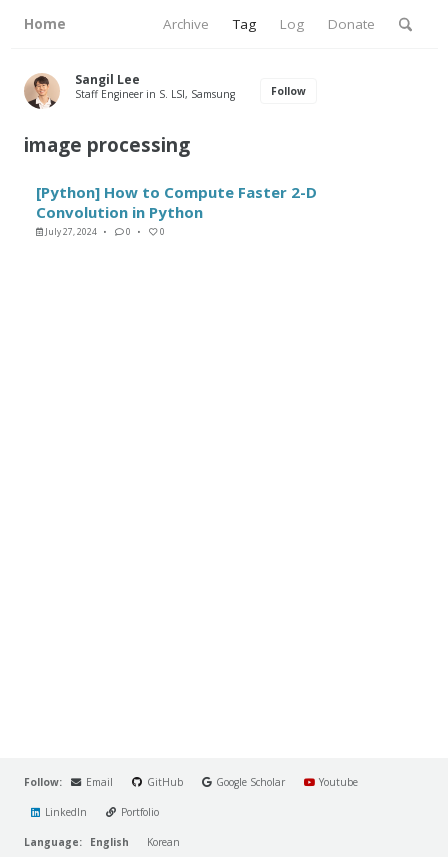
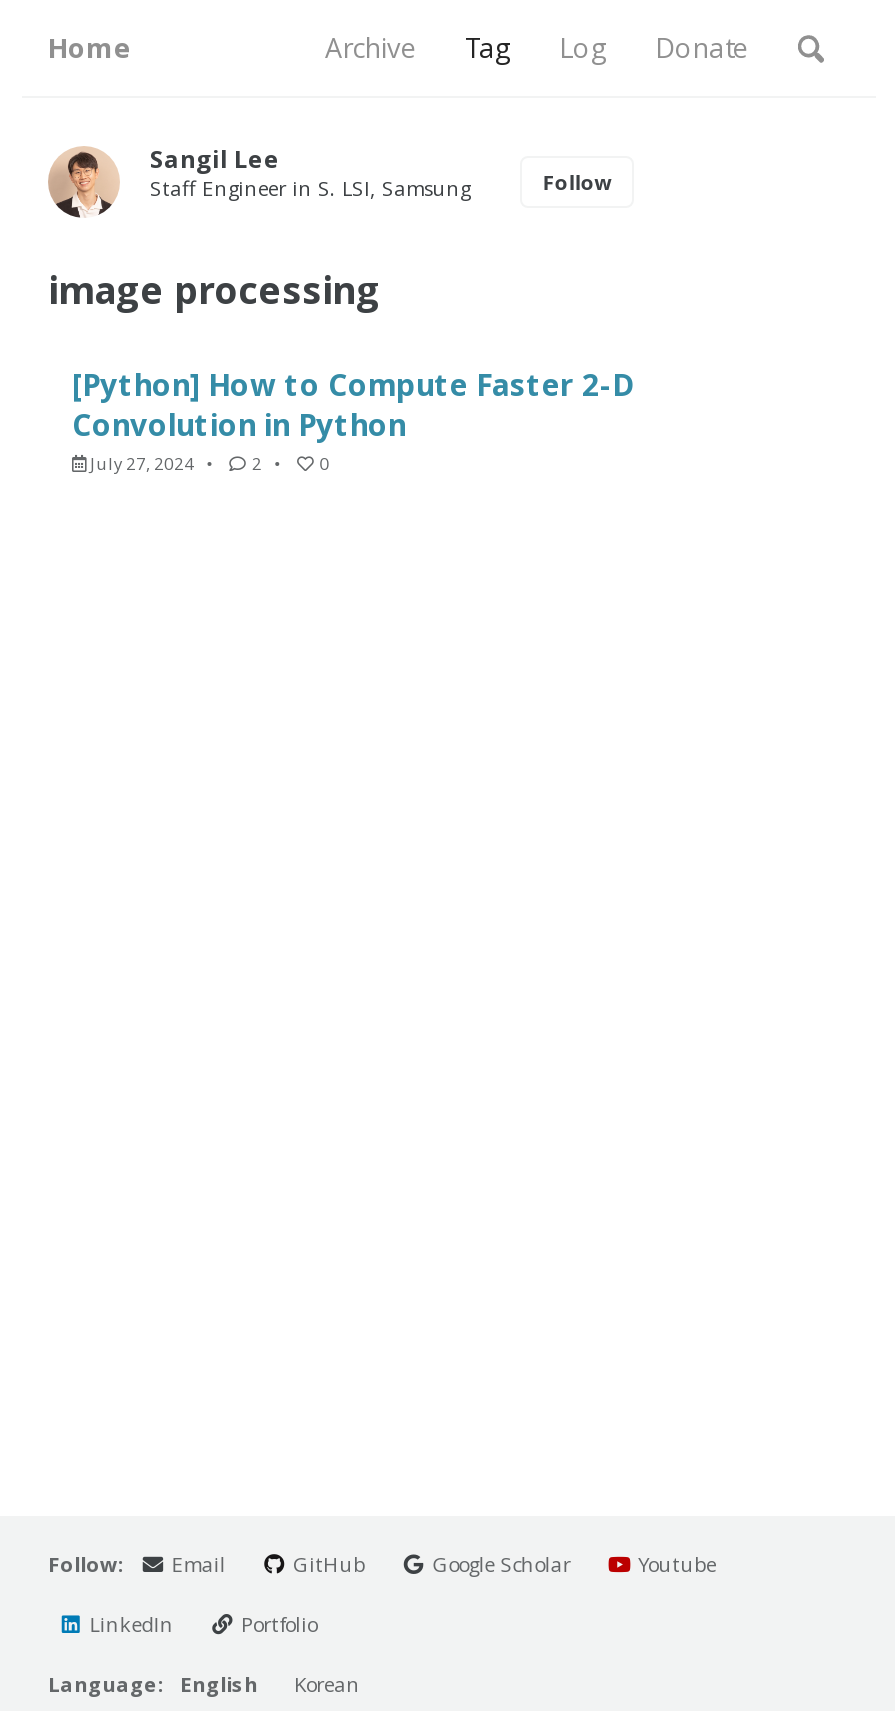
[126,226,131,237] 0 -> [252,451,262,473] 2

